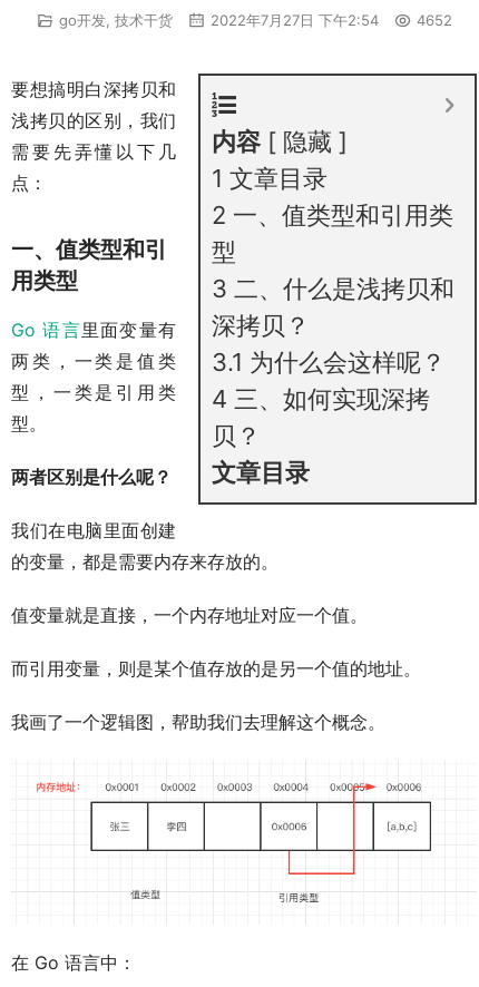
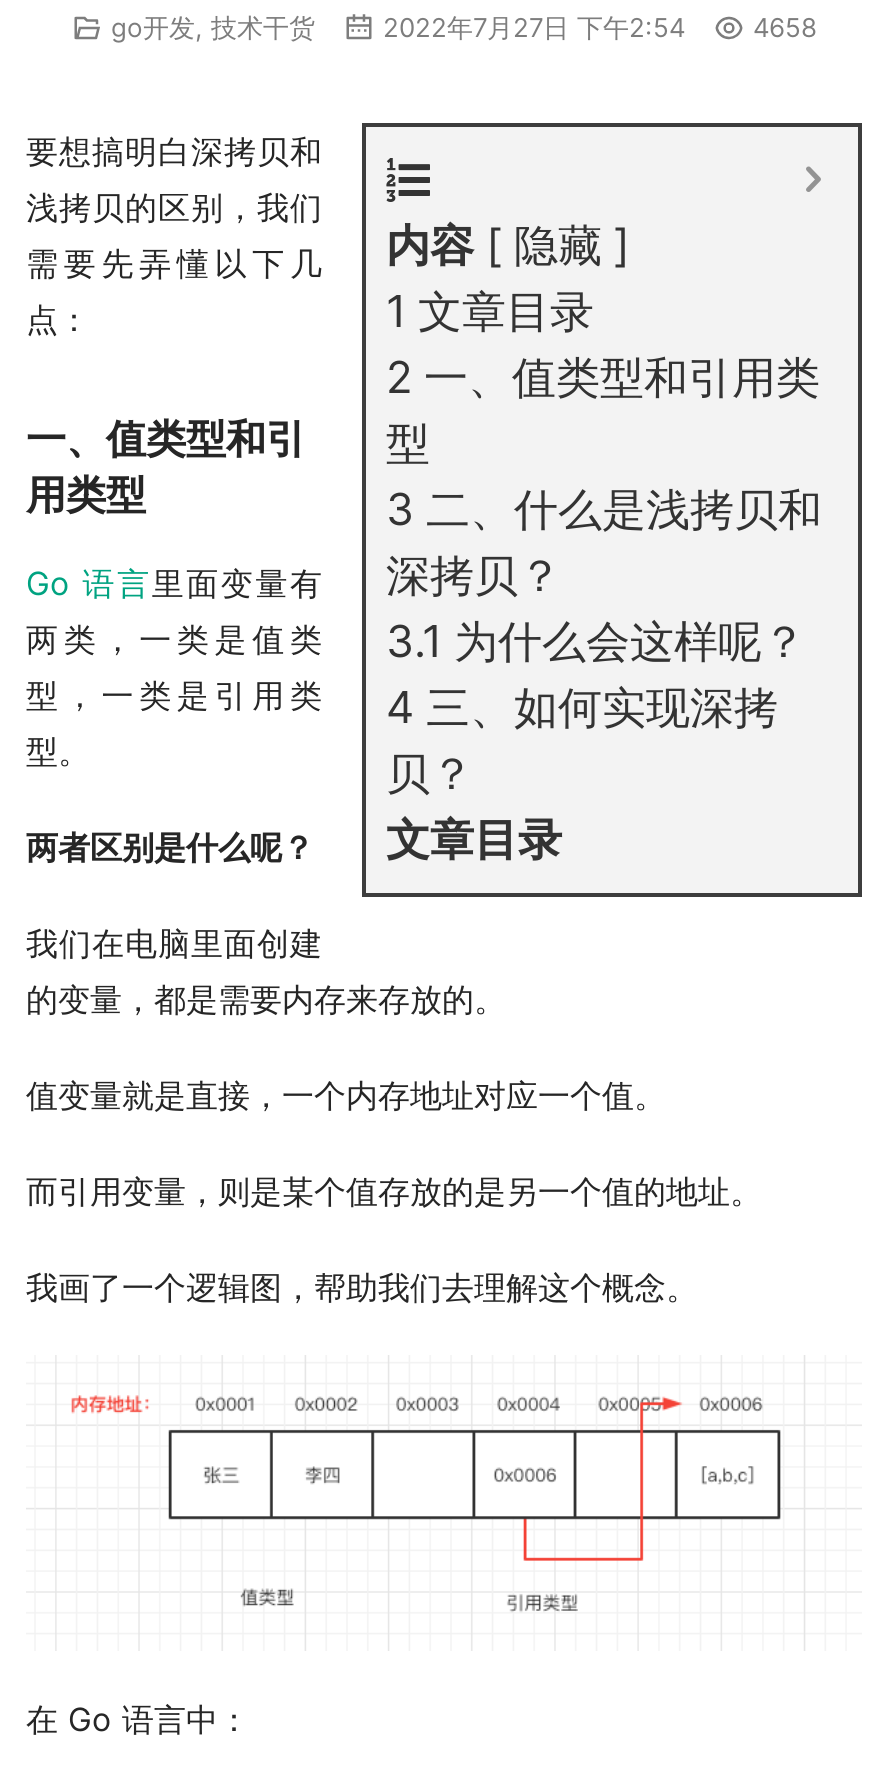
[58,11,452,29] go开发,技术干货 2022年7月27日 下午2:54 4652 -> [111,11,817,43] go开发,技术干货 2022年7月27日 下午2:54 4658

